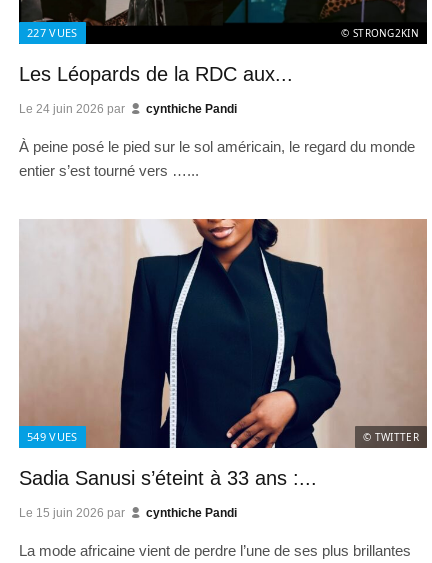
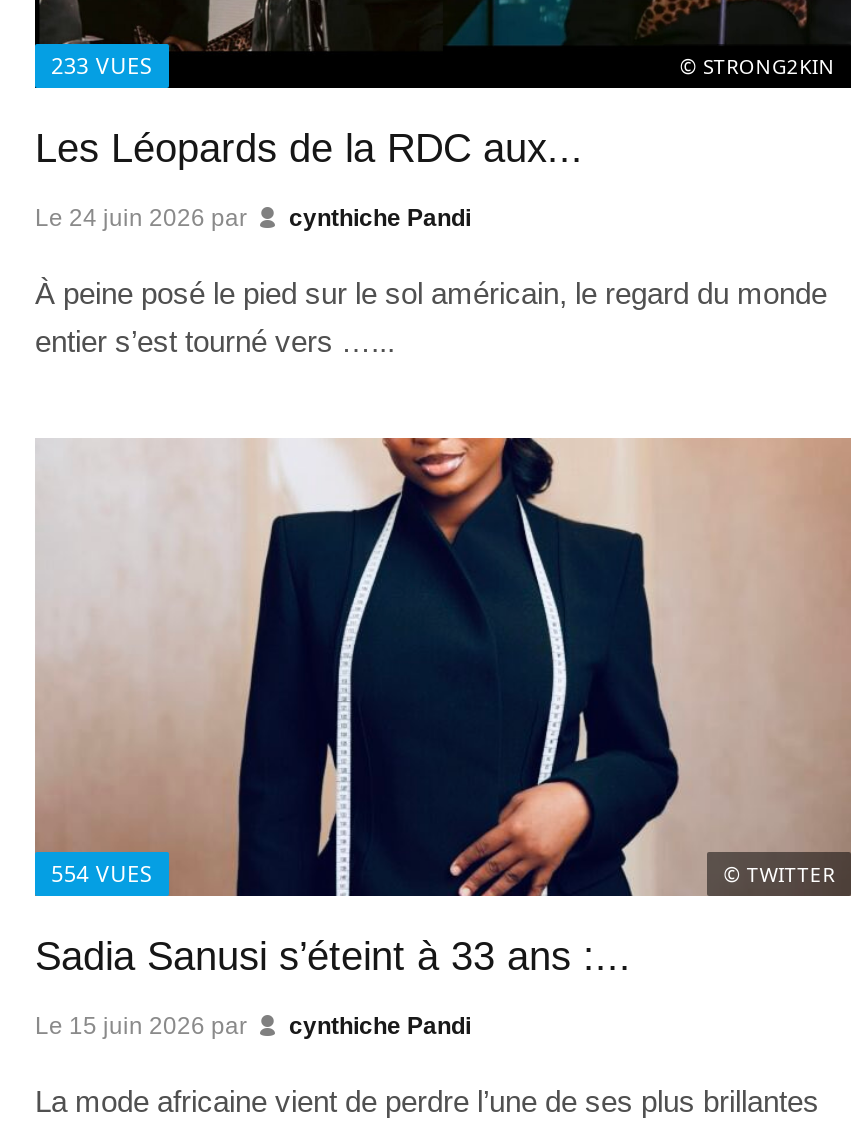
[27,24,78,39] 227 VUES -> [51,49,152,79] 233 VUES
[27,429,78,444] 549 VUES -> [51,858,152,888] 554 VUES

